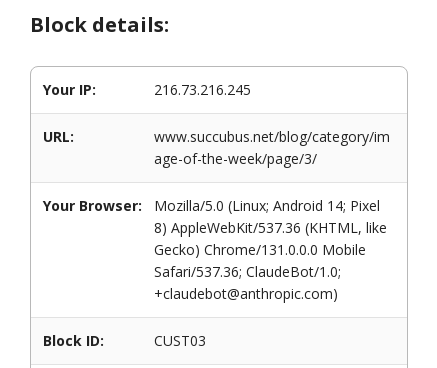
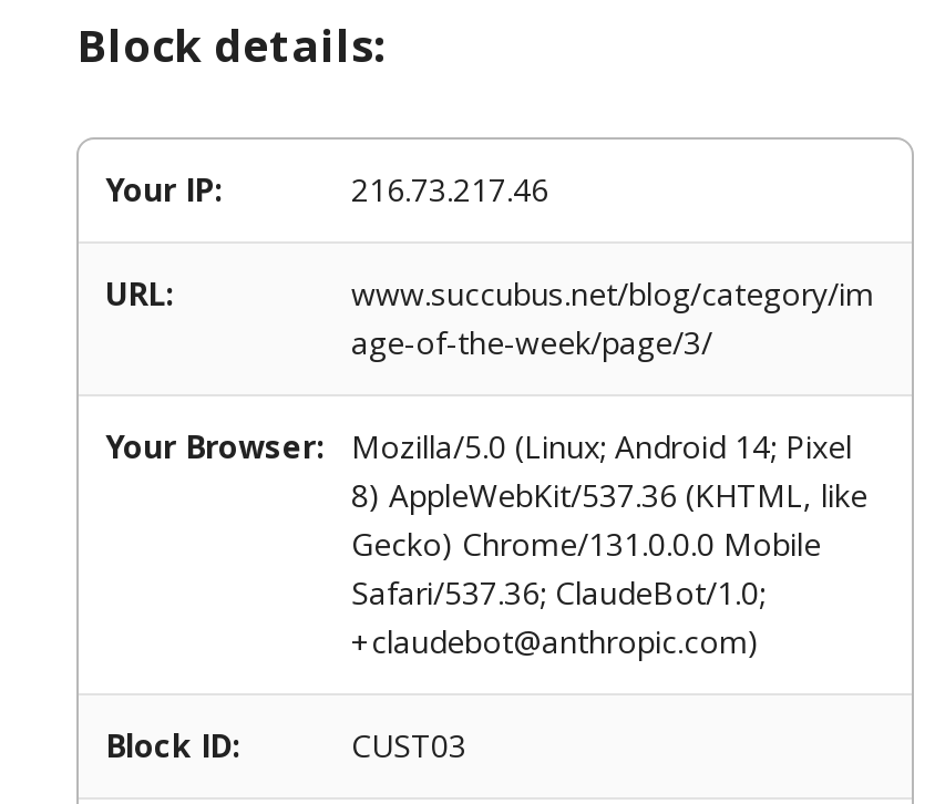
[154,80,251,99] 216.73.216.245 -> [351,168,548,210] 216.73.217.46

